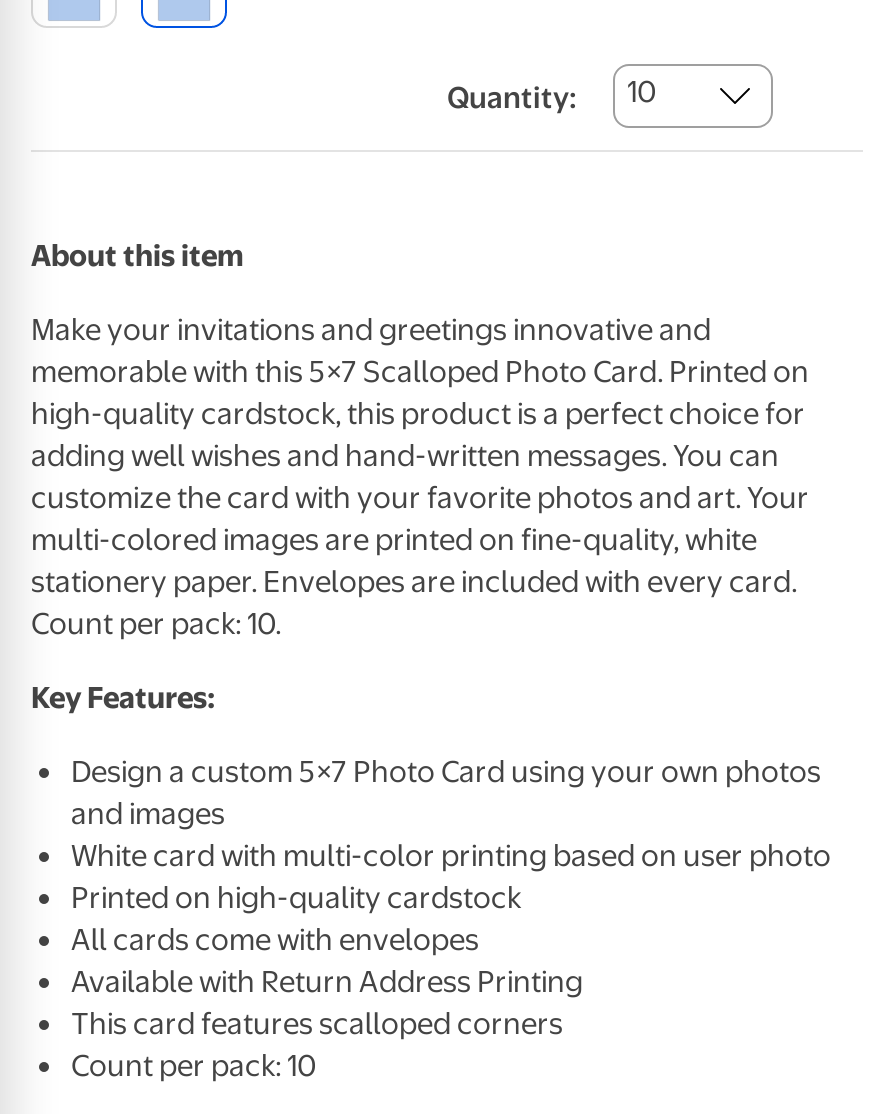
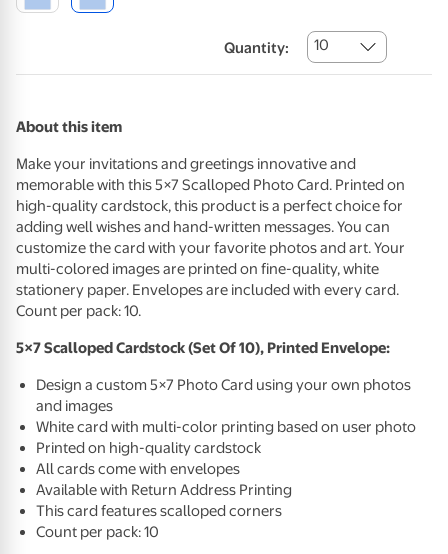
[31,680,215,716] Key Features: -> [16,339,390,357] 5×7 Scalloped Cardstock (Set Of 10), Printed Envelope:

